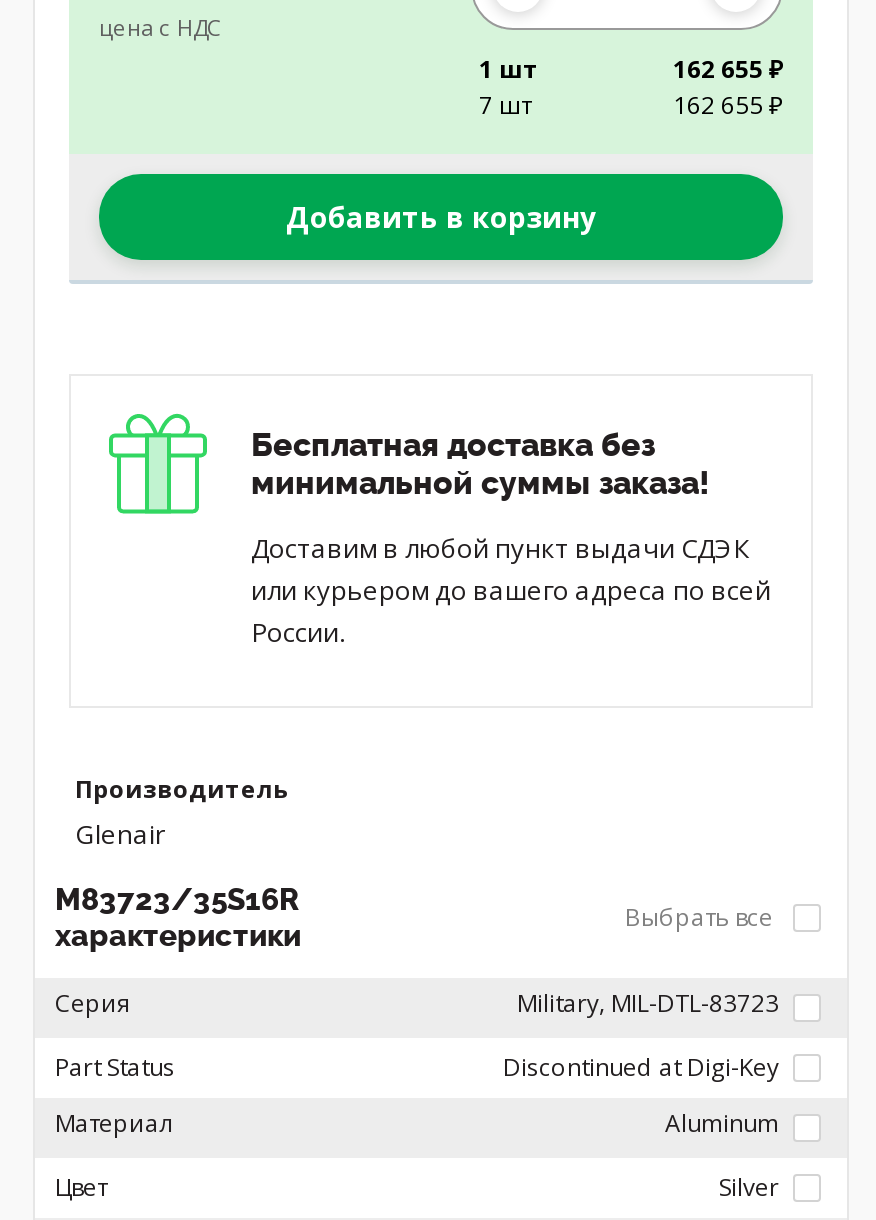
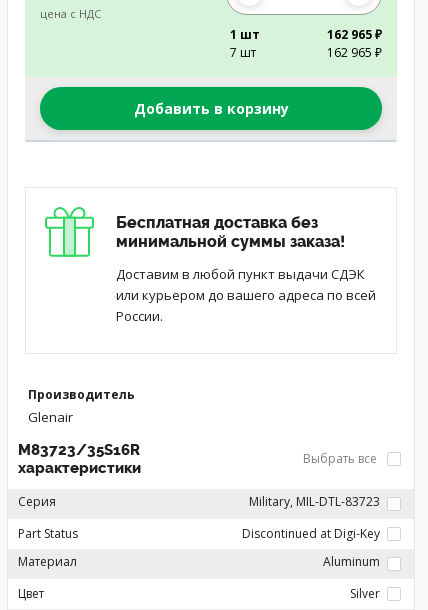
[673,52,783,86] 162 655 ₽ -> [327,26,382,43] 162 965 ₽
[673,88,783,122] 162 655 ₽ -> [327,44,382,61] 162 965 ₽

